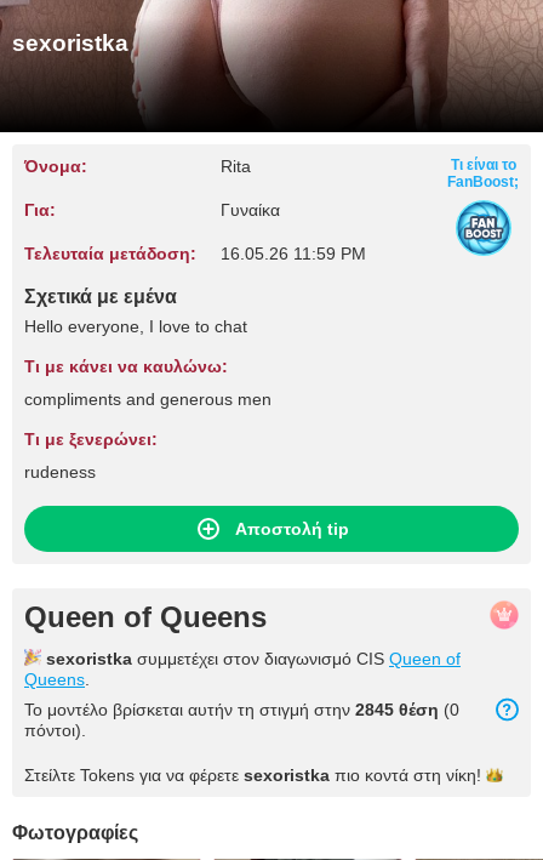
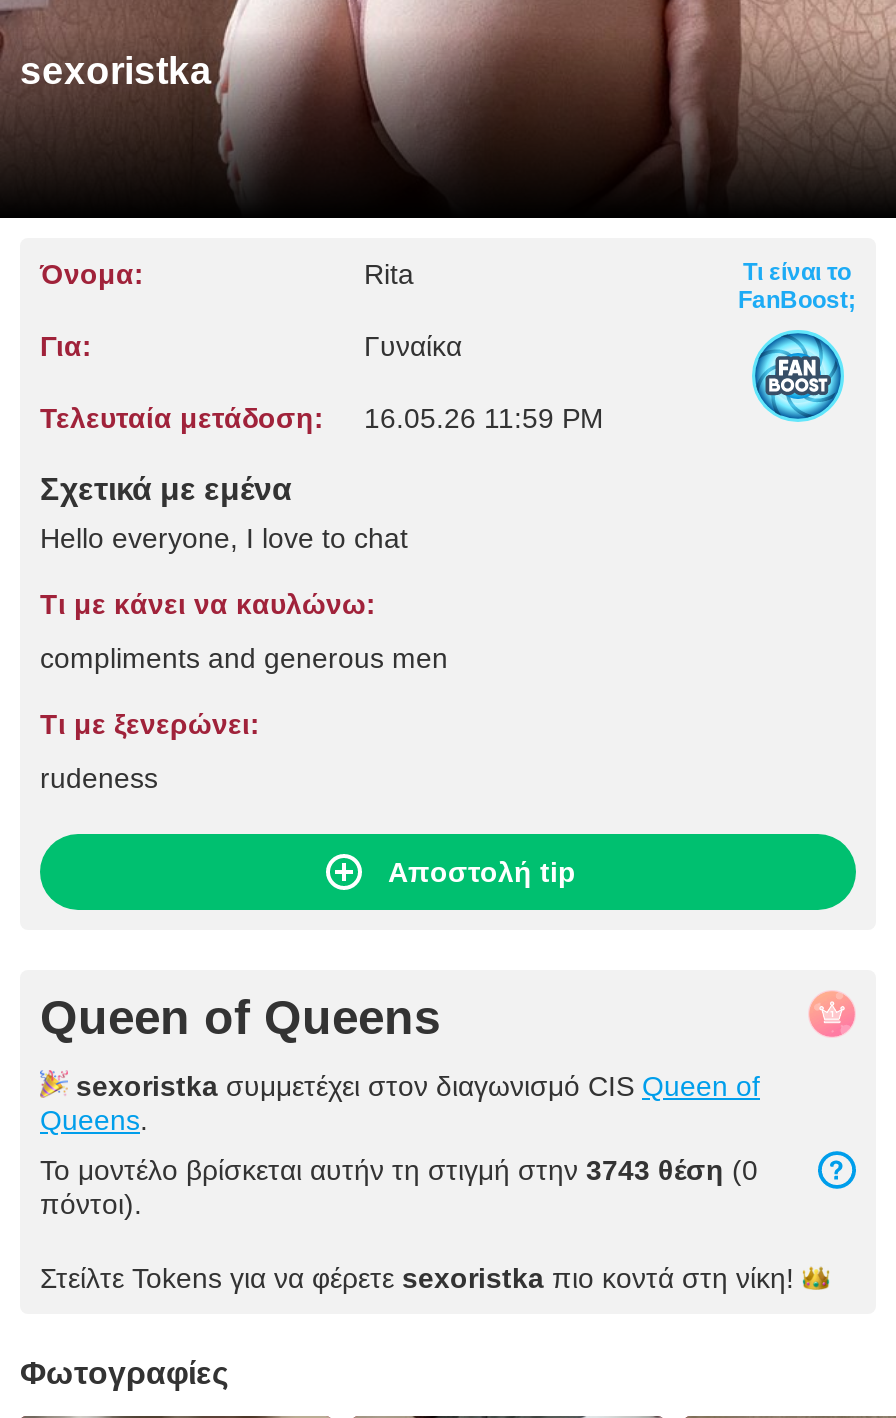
[24,700,459,719] Το μοντέλο βρίσκεται αυτήν τη στιγμή στην 2845 θέση (0 -> [40,1154,758,1186] Το μοντέλο βρίσκεται αυτήν τη στιγμή στην 3743 θέση (0

